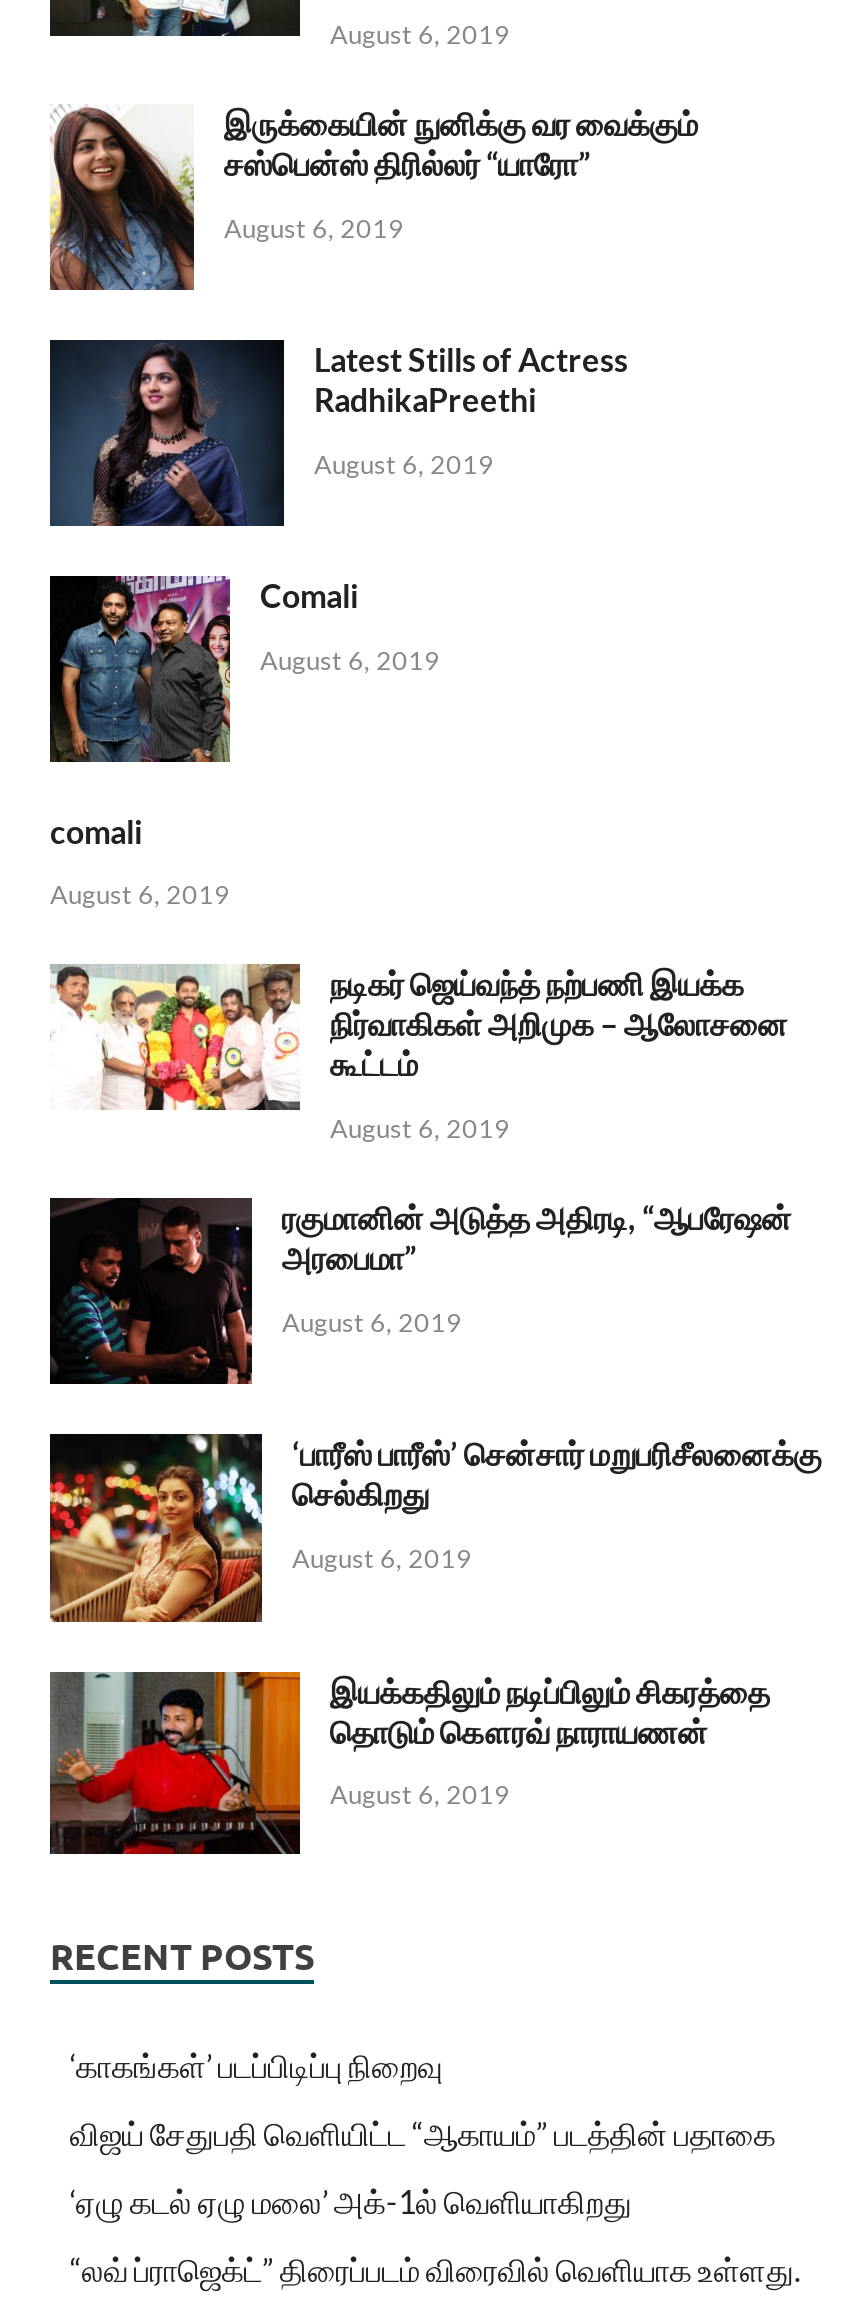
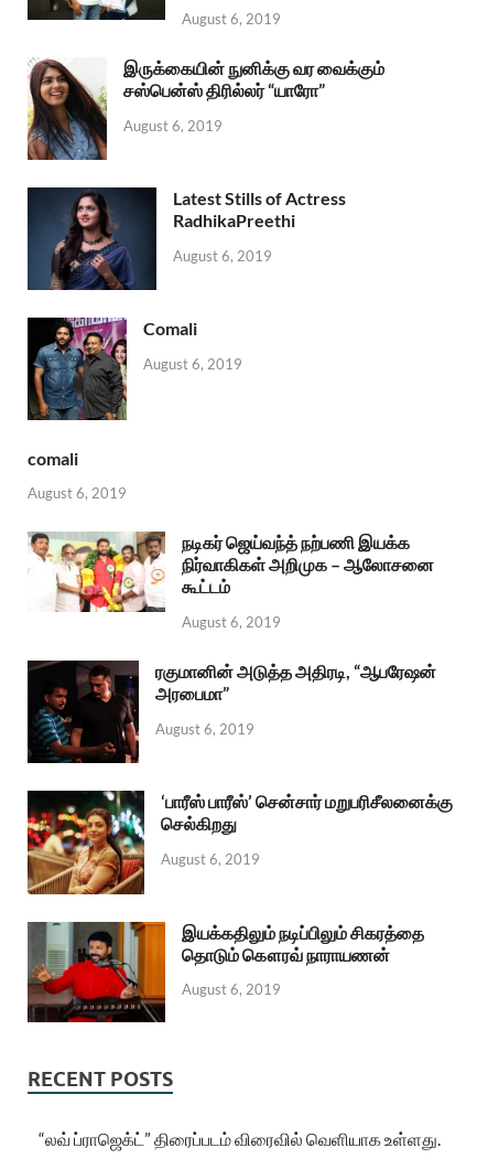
[70,2047,776,2221] ‘காகங்கள்’ படப்பிடிப்பு நிறைவு | விஜய் சேதுபதி வெளியிட்ட “ஆகாயம்” படத்தின் பதாகை | ‘ஏழு கடல் ஏழு மலை’ அக்-1ல் வெளியாகிறது -> none

